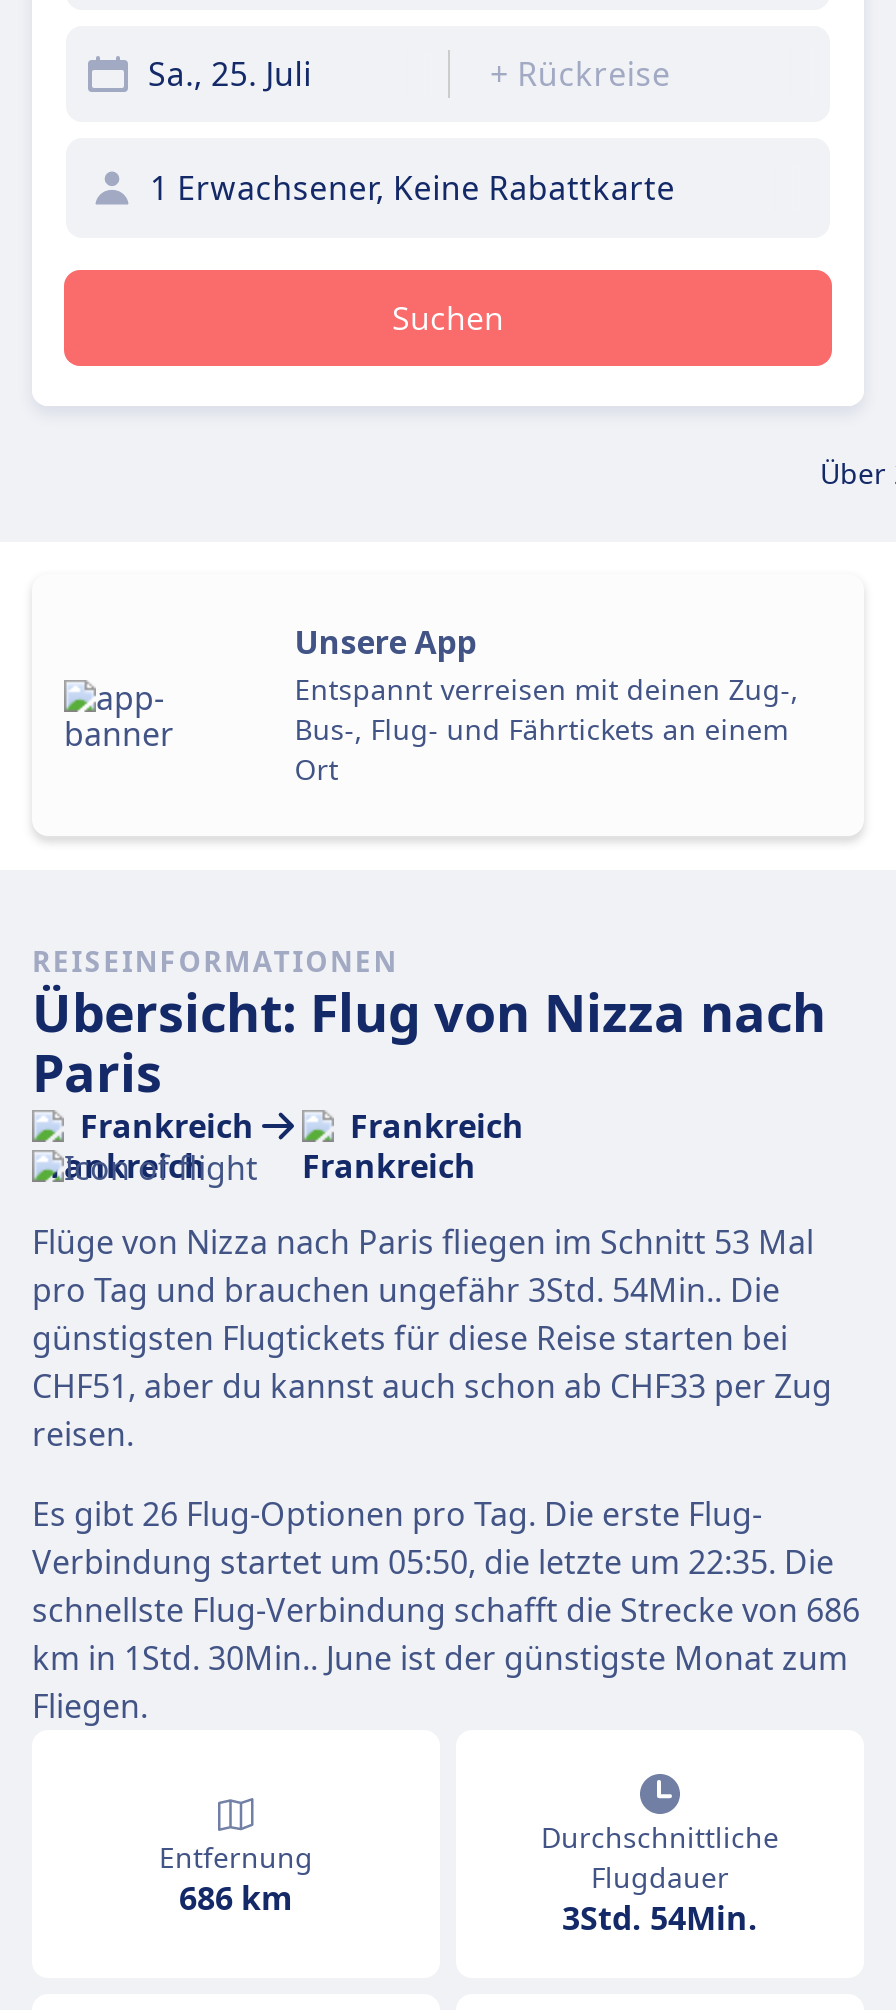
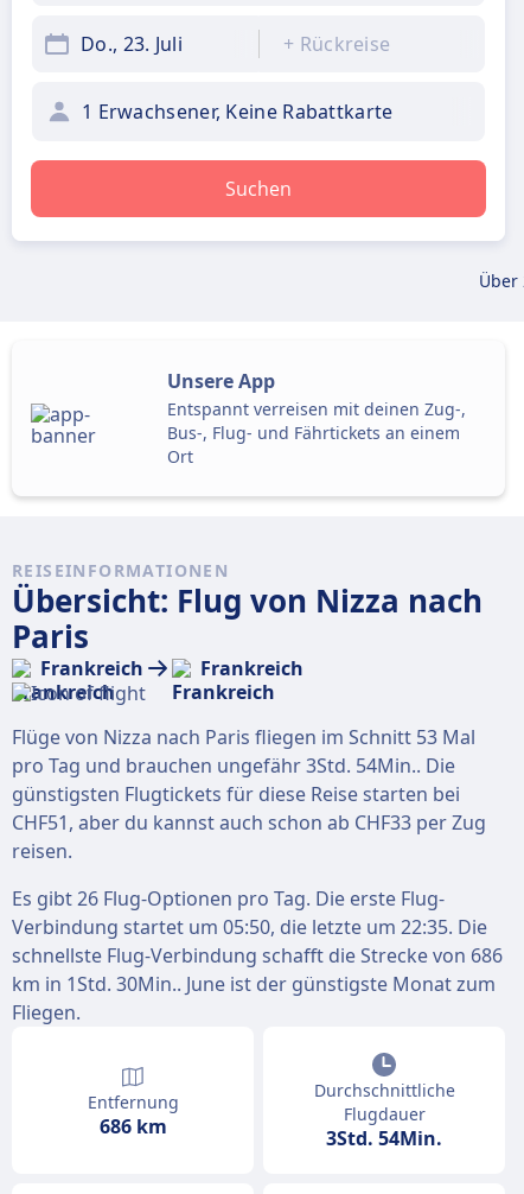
[148,52,312,96] Sa., 25. Juli -> [81,31,182,57] Do., 23. Juli

